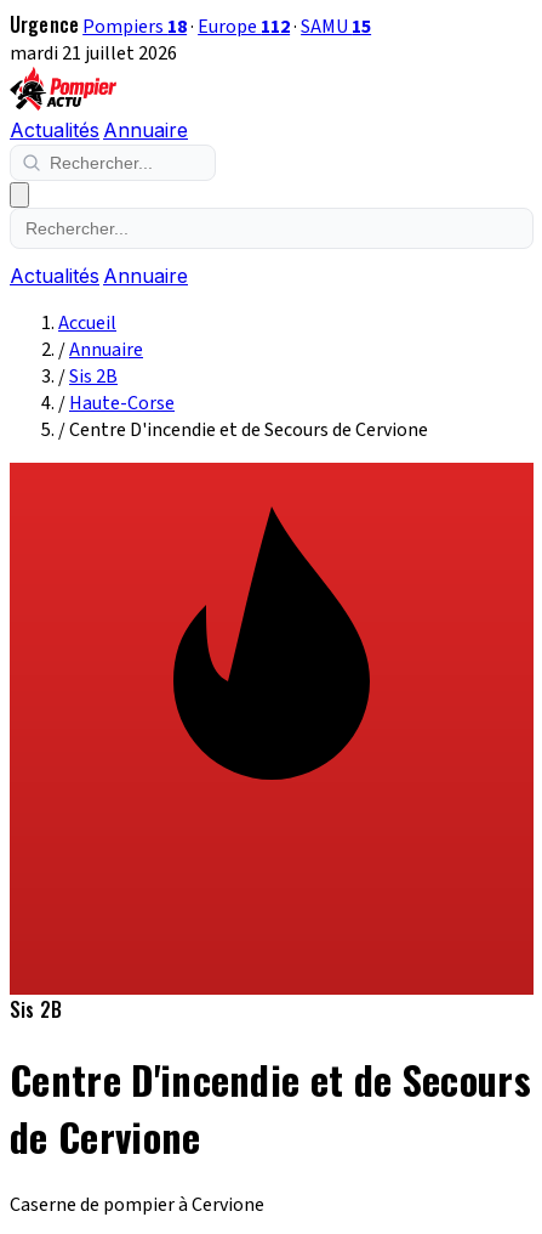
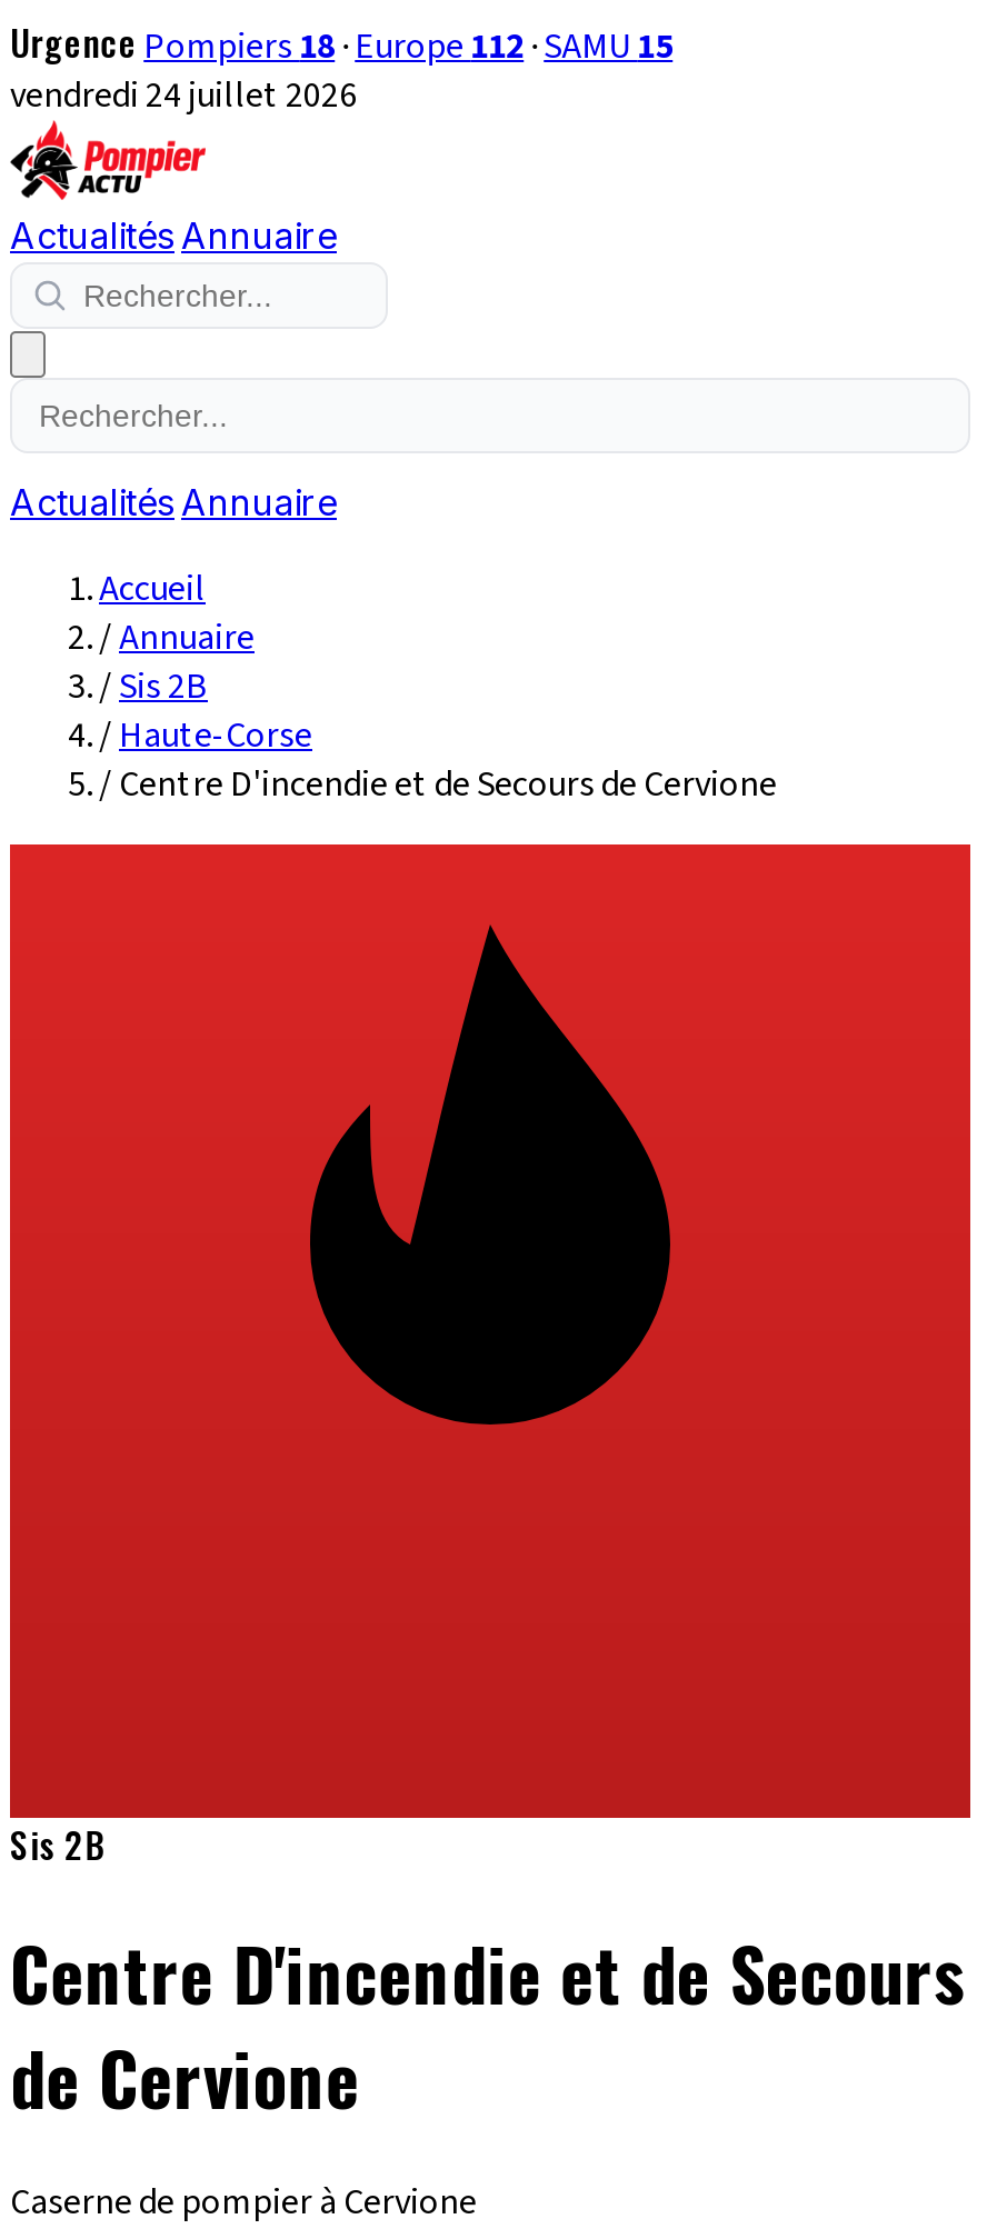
[10,40,177,67] mardi 21 juillet 2026 -> [10,71,357,120] vendredi 24 juillet 2026

